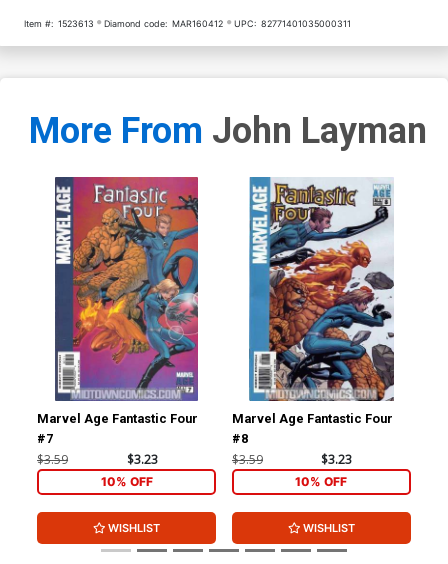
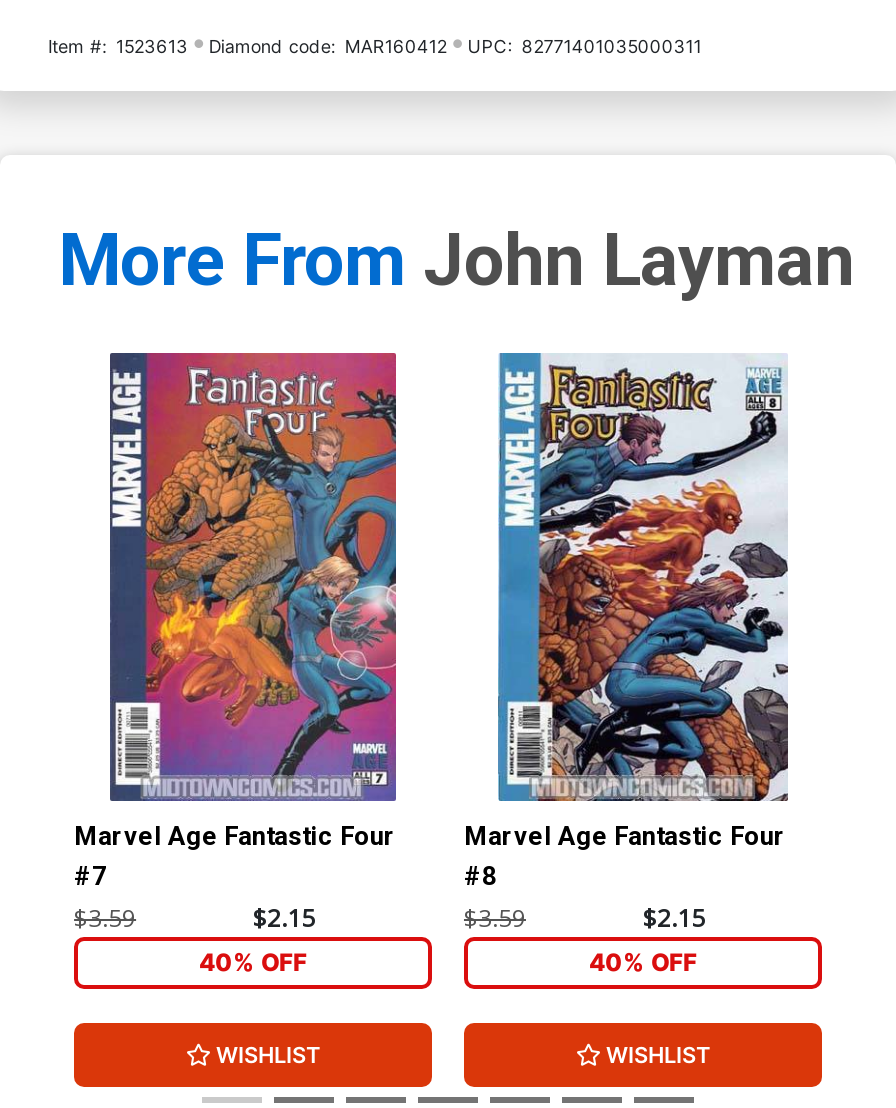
[126,451,157,468] $3.23 -> [253,901,315,935] $2.15
[321,451,352,468] $3.23 -> [643,901,705,935] $2.15
[100,474,152,489] 10% OFF -> [199,947,307,977] 40% OFF
[295,474,347,489] 10% OFF -> [589,947,697,977] 40% OFF

